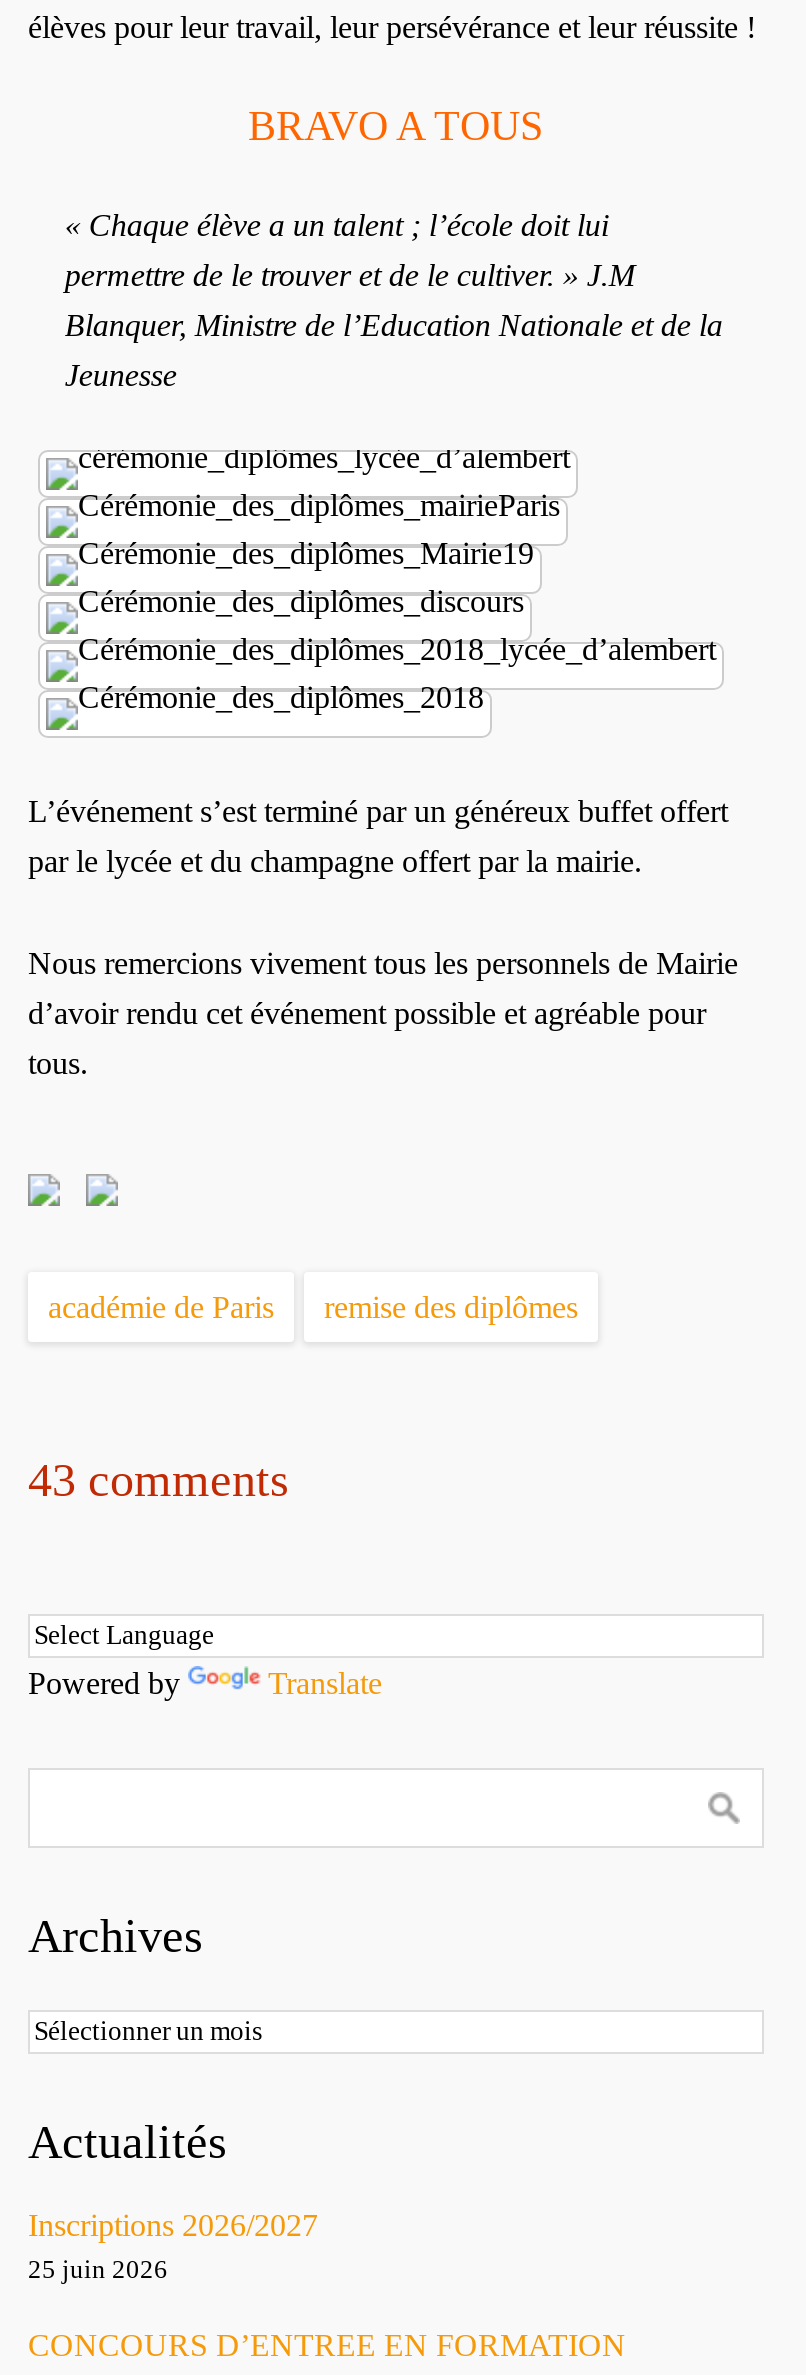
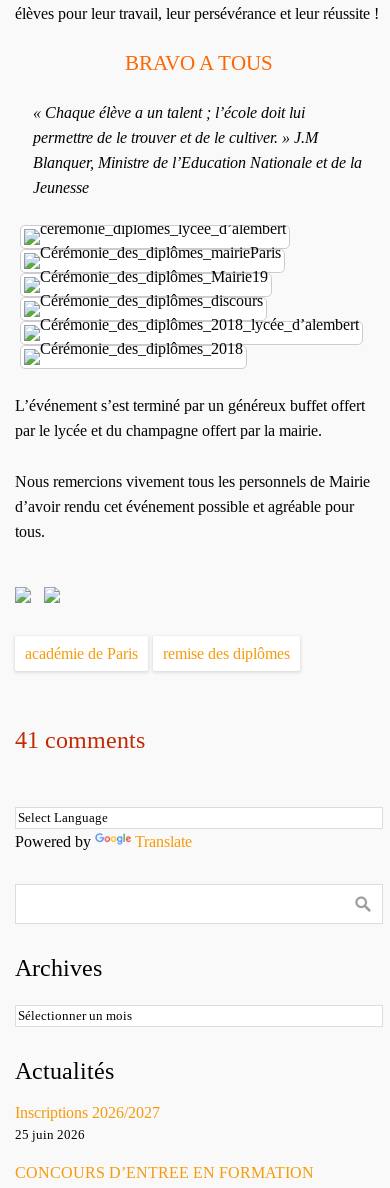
[28,1455,288,1507] 43 comments -> [15,727,145,753] 41 comments

